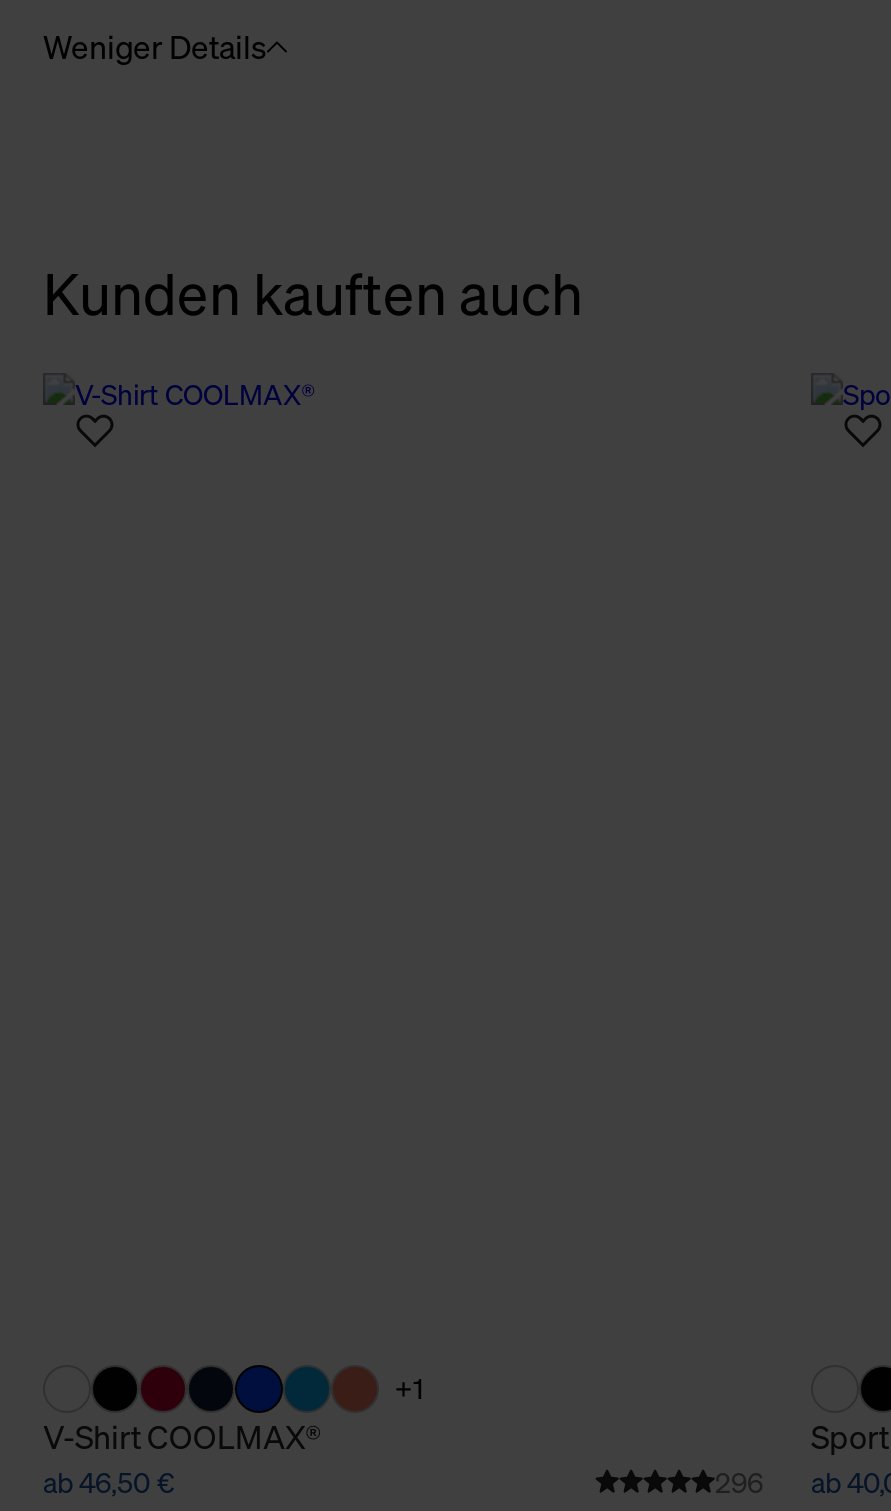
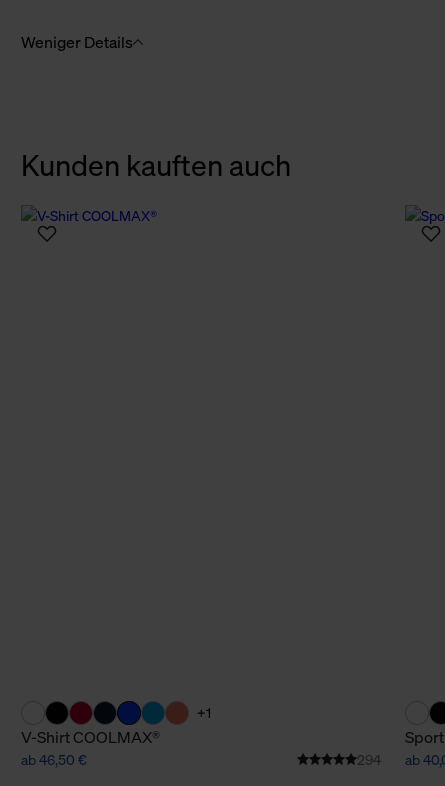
[715,1462,763,1500] 296 -> [357,750,381,769] 294

